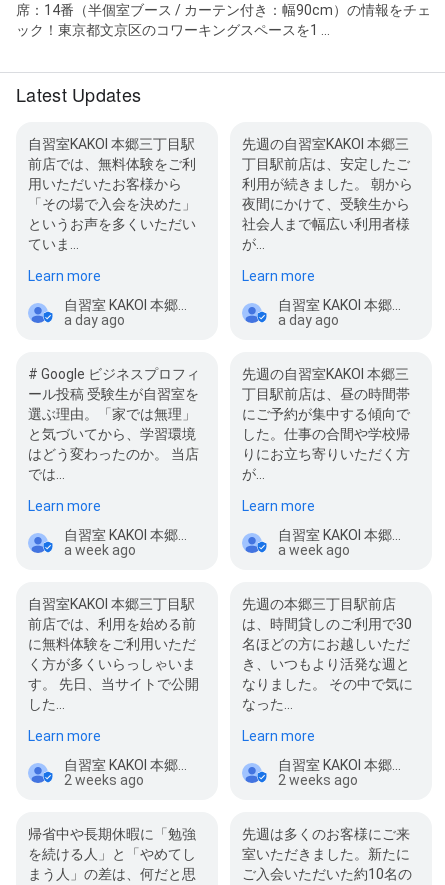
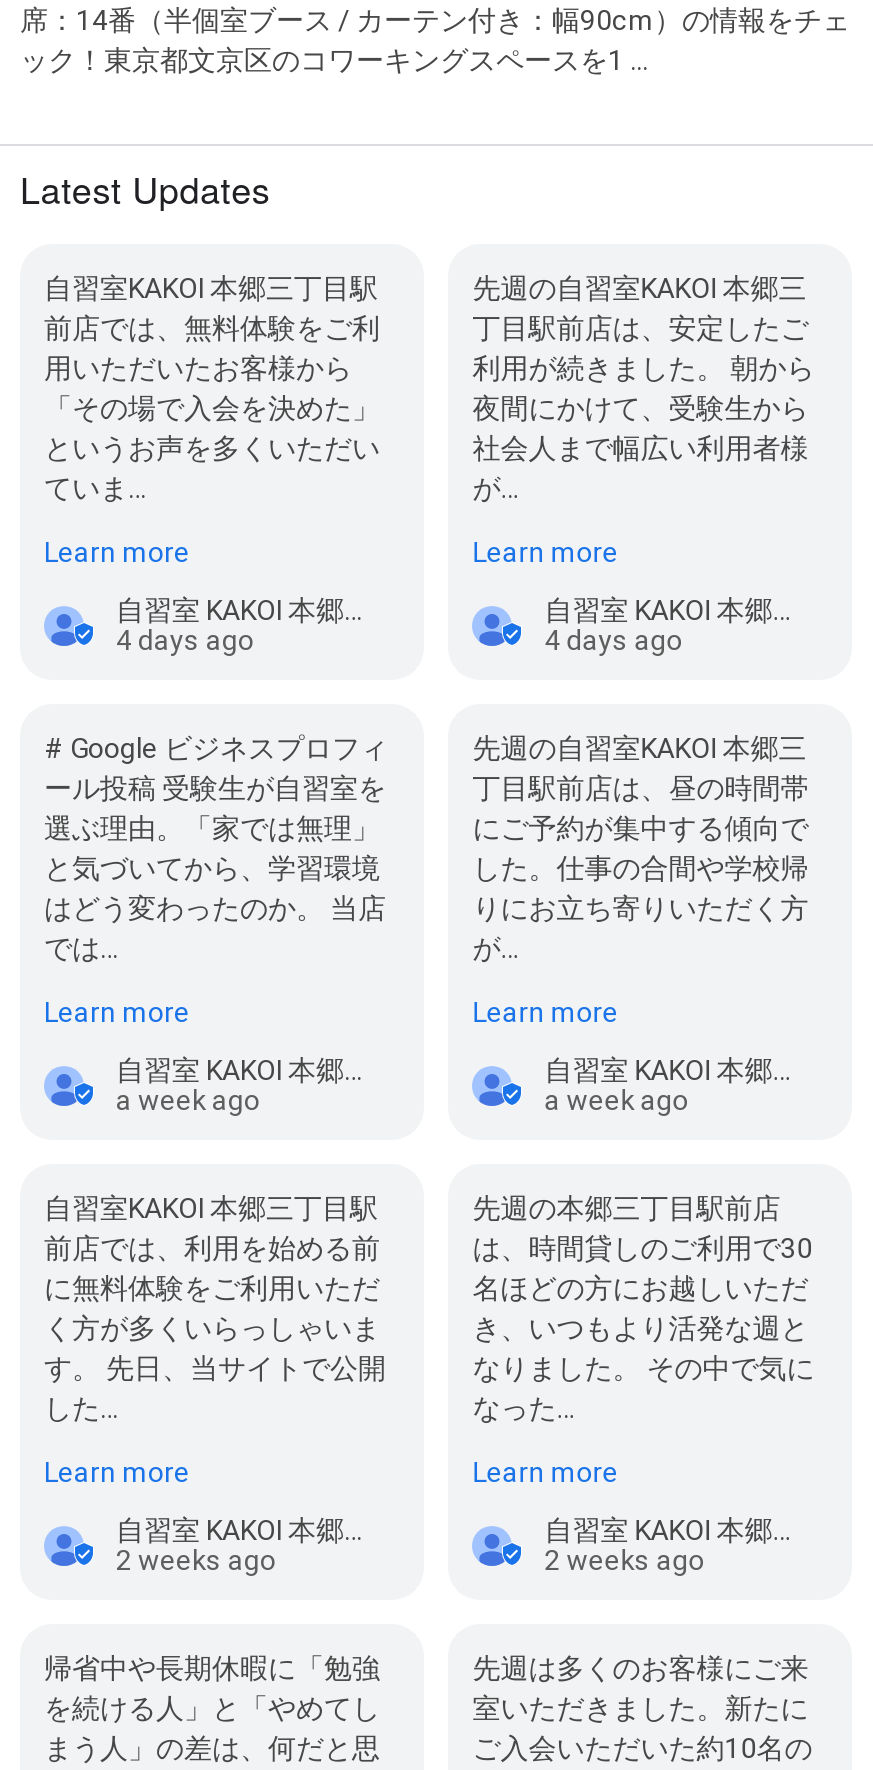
[64,312,125,328] a day ago -> [116,624,254,656] 4 days ago
[278,312,339,328] a day ago -> [544,624,682,656] 4 days ago

